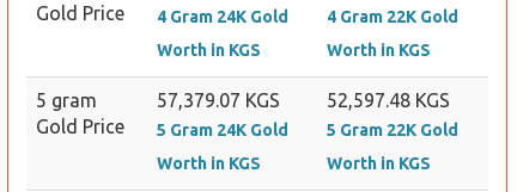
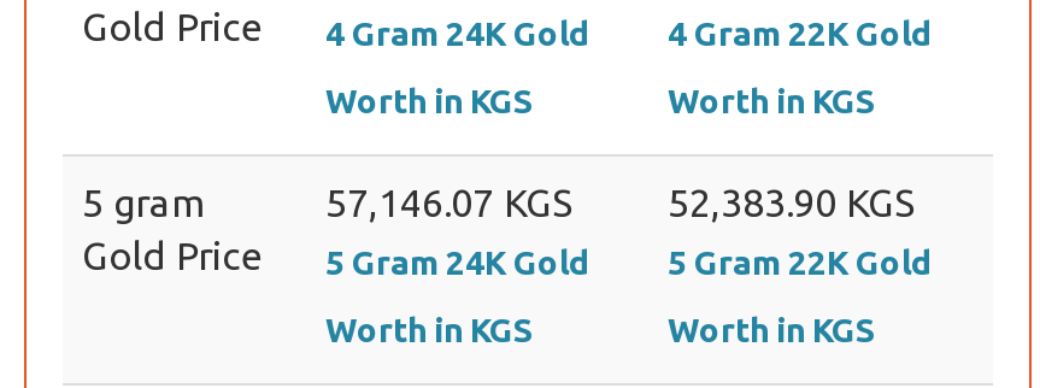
[157,89,280,111] 57,379.07 KGS -> [325,181,574,224] 57,146.07 KGS
[327,89,450,111] 52,597.48 KGS -> [668,181,916,224] 52,383.90 KGS

